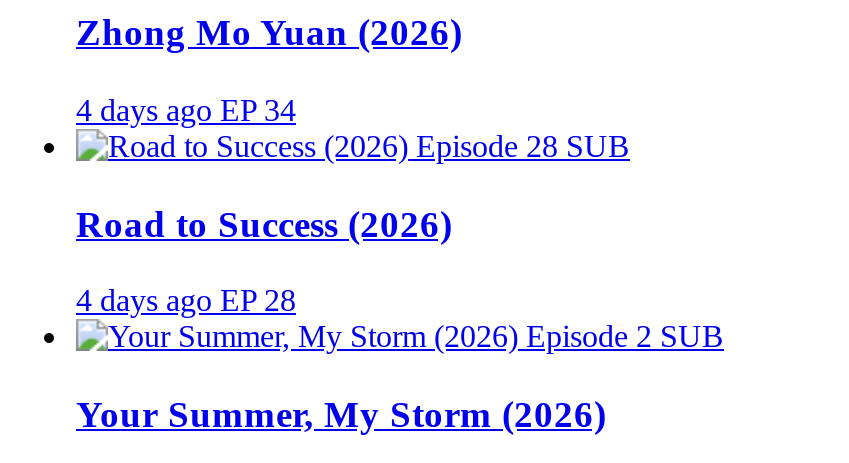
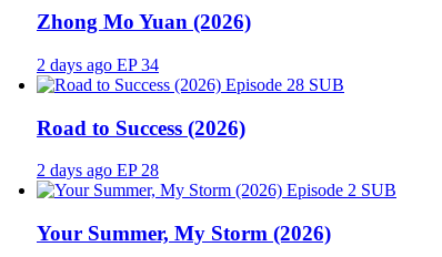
[76,93,296,127] 4 days ago EP 34 -> [37,55,159,74] 2 days ago EP 34
[76,284,296,318] 4 days ago EP 28 -> [37,161,159,180] 2 days ago EP 28

